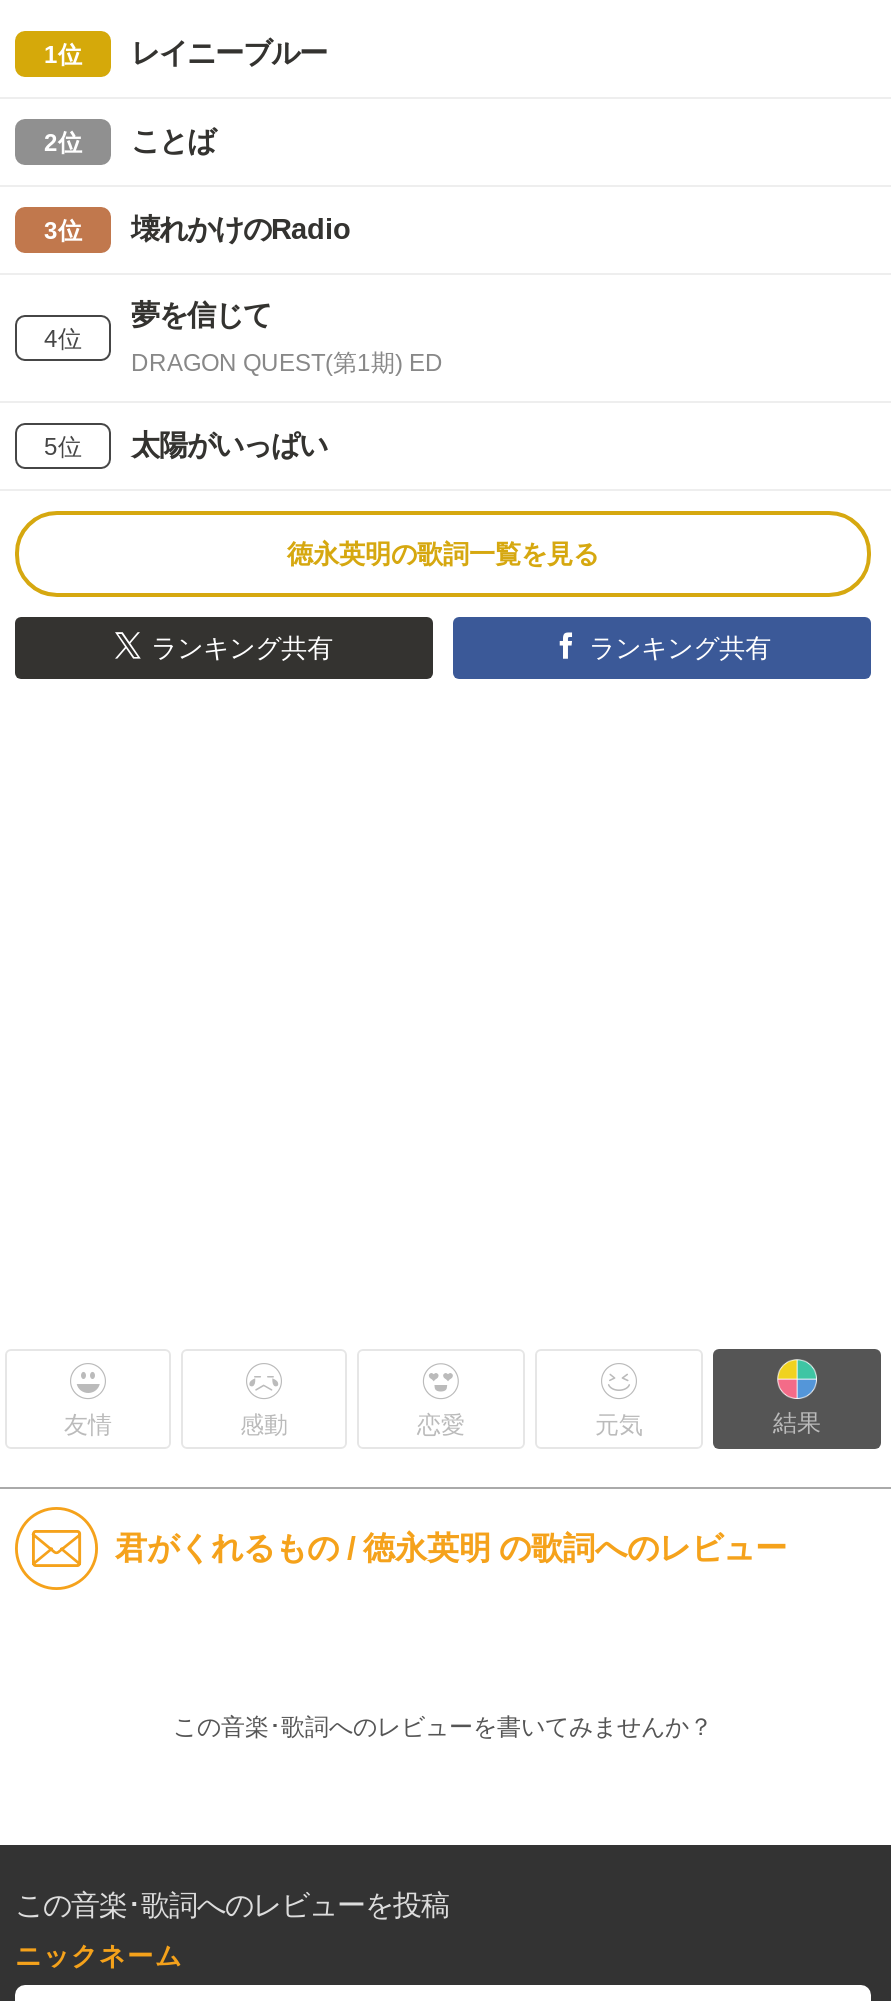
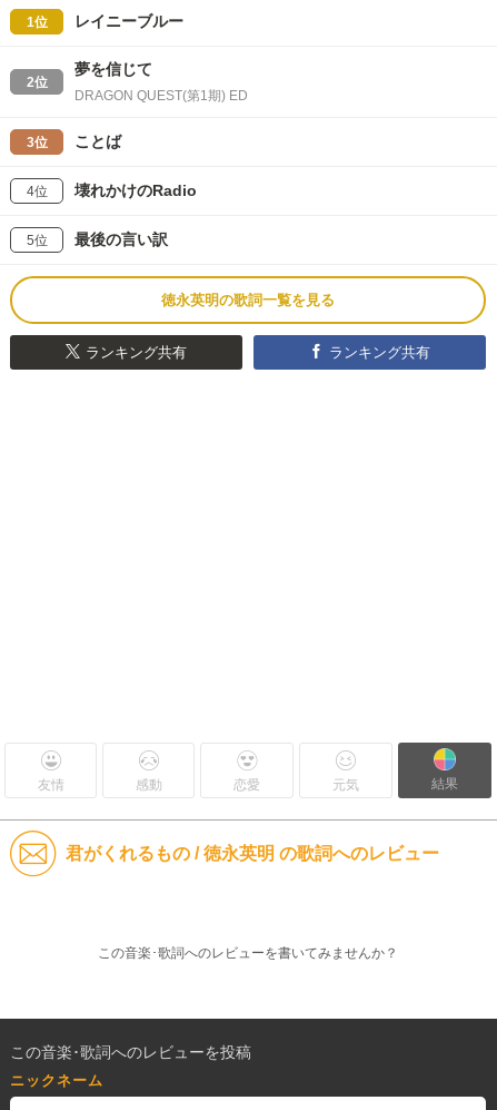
moved [44,125,351,353] -> [26,132,197,199]: 3位 | ことば | 4位 | 壊れかけのRadio
moved [131,299,443,377] -> [74,60,248,104]: 夢を信じて | DRAGON QUEST(第1期) ED
[131,429,327,461] 太陽がいっぱい -> [74,230,168,248] 最後の言い訳

